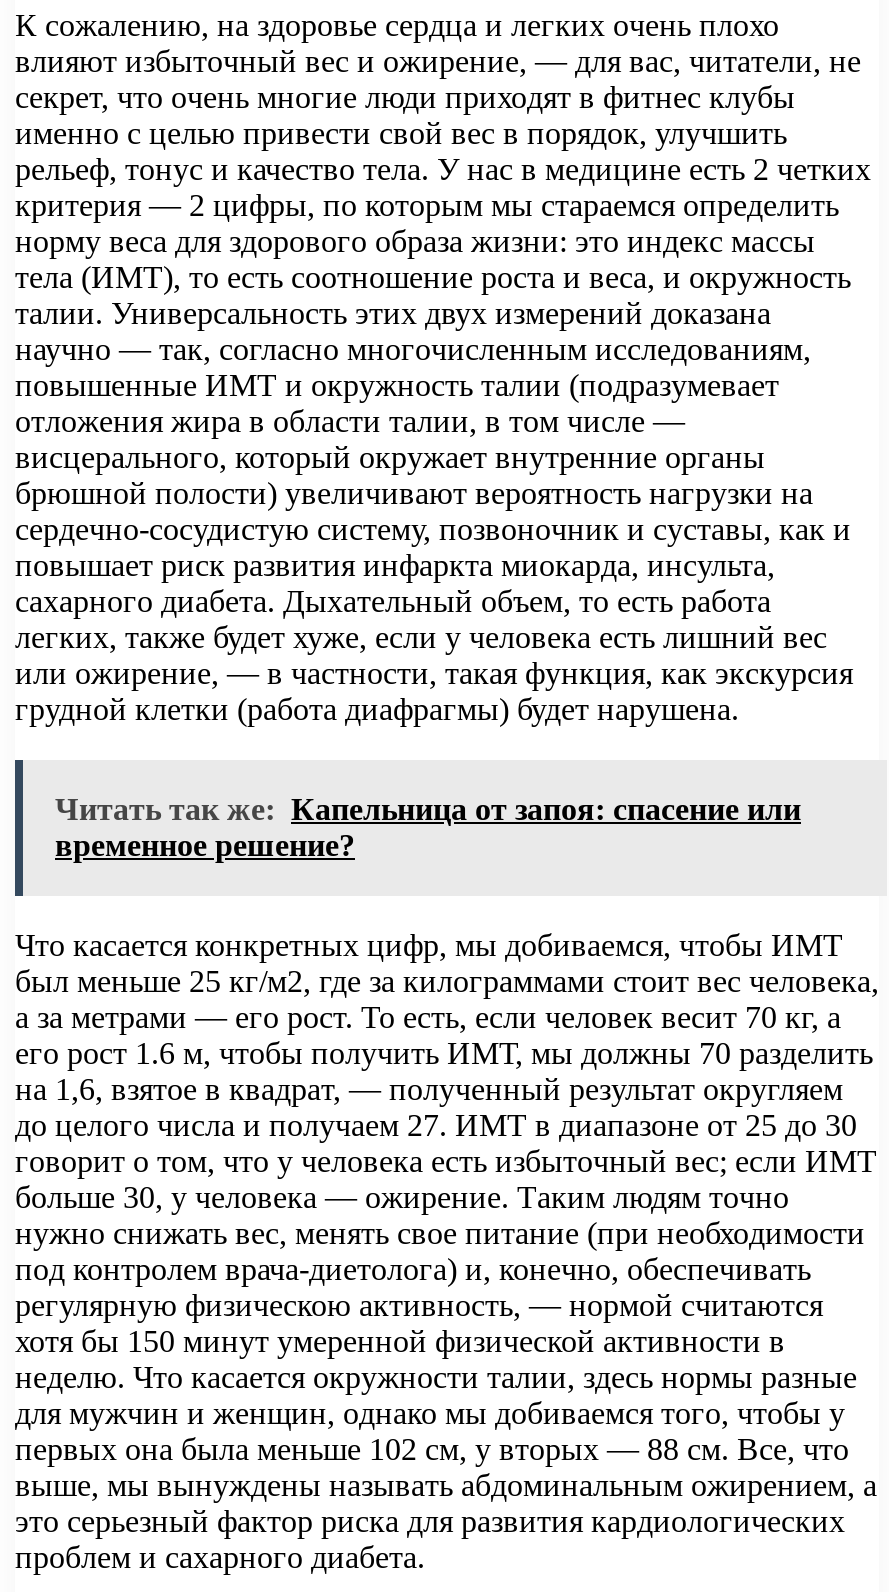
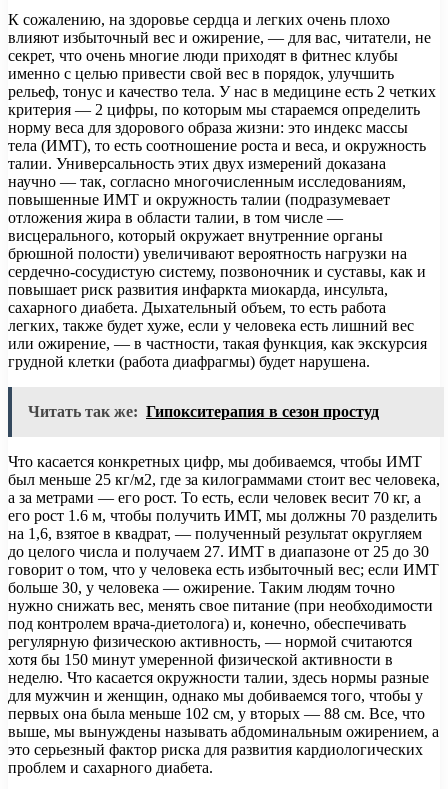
[55,793,801,863] Читать так же: Капельница от запоя: спасение или | временное решение? -> [28,403,379,420] Читать так же: Гипокситерапия в сезон простуд

